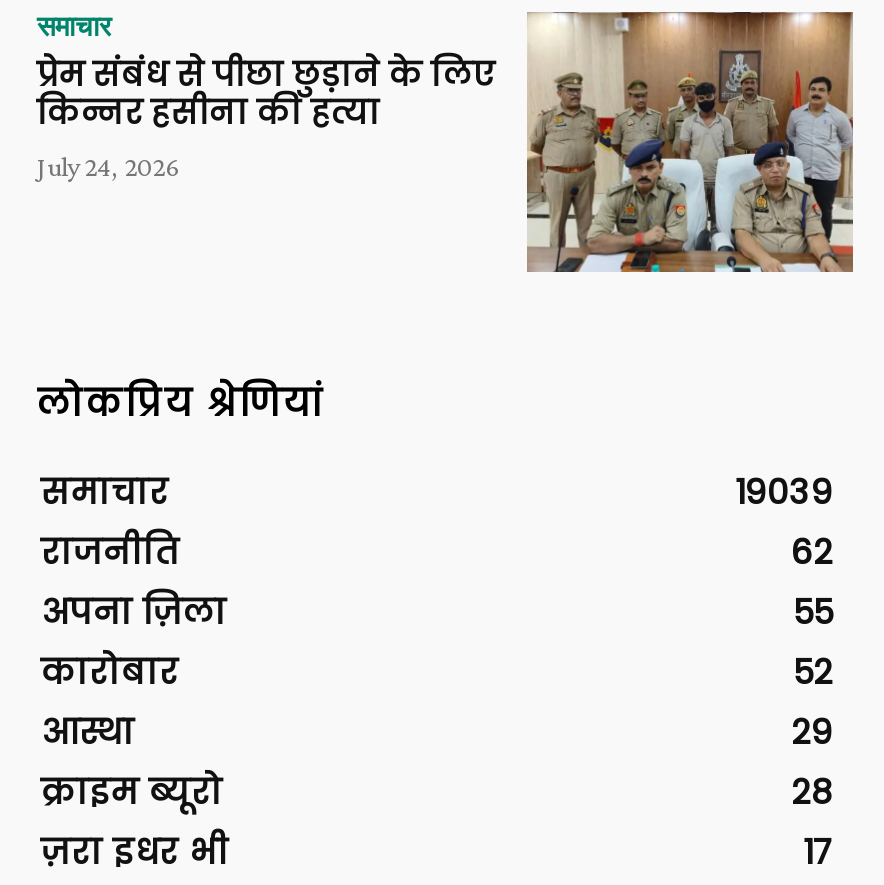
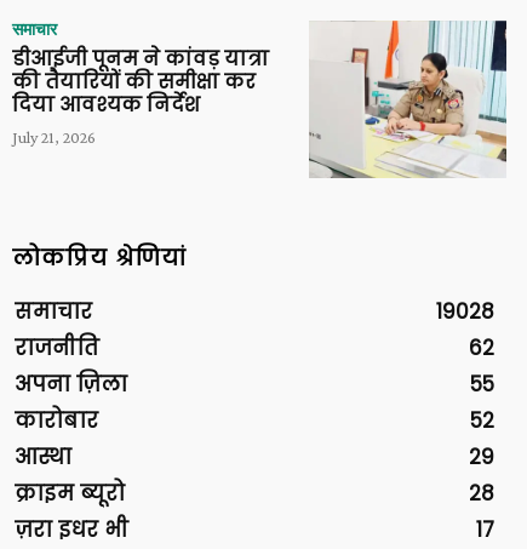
[37,9,855,275] [image] | प्रेम संबंध से पीछा छुड़ाने के लिए | किन्नर हसीना की हत्या | July 24, 2026 -> [12,19,508,179] [image] | डीआईजी पूनम ने कांवड़ यात्रा | की तैयारियों की समीक्षा कर | दिया आवश्यक निर्देश | July 21, 2026
[735,469,833,517] 19039 -> [436,297,494,326] 19028

